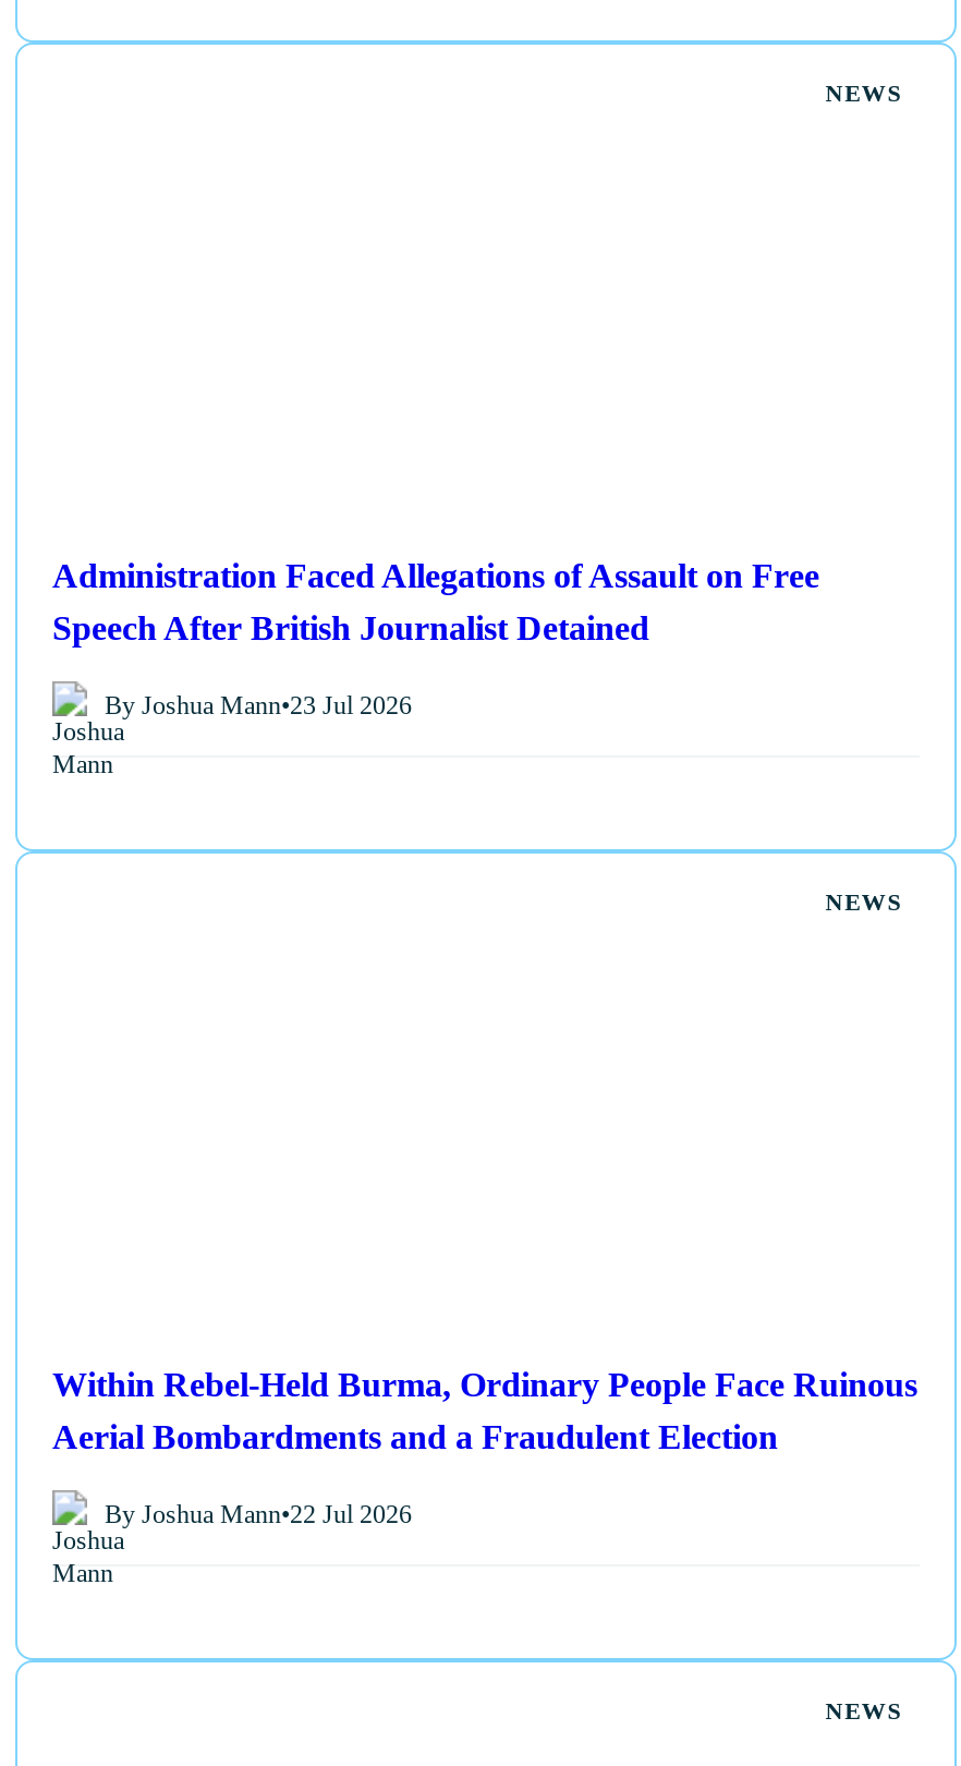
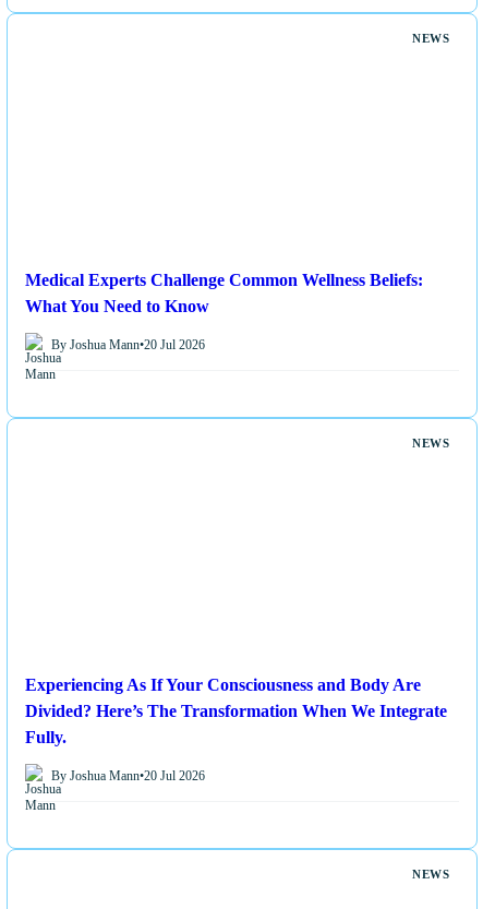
[52,557,819,646] Administration Faced Allegations of Assault on Free | Speech After British Journalist Detained -> [25,270,423,315] Medical Experts Challenge Common Wellness Beliefs: | What You Need to Know
[105,691,412,721] By Joshua Mann•23 Jul 2026 -> [51,338,205,353] By Joshua Mann•20 Jul 2026
[52,1365,917,1455] Within Rebel-Held Burma, Ordinary People Face Ruinous | Aerial Bombardments and a Fraudulent Election -> [25,675,447,746] Experiencing As If Your Consciousness and Body Are | Divided? Here’s The Transformation When We Integrate | Fully.
[105,1500,412,1530] By Joshua Mann•22 Jul 2026 -> [51,769,205,784] By Joshua Mann•20 Jul 2026

